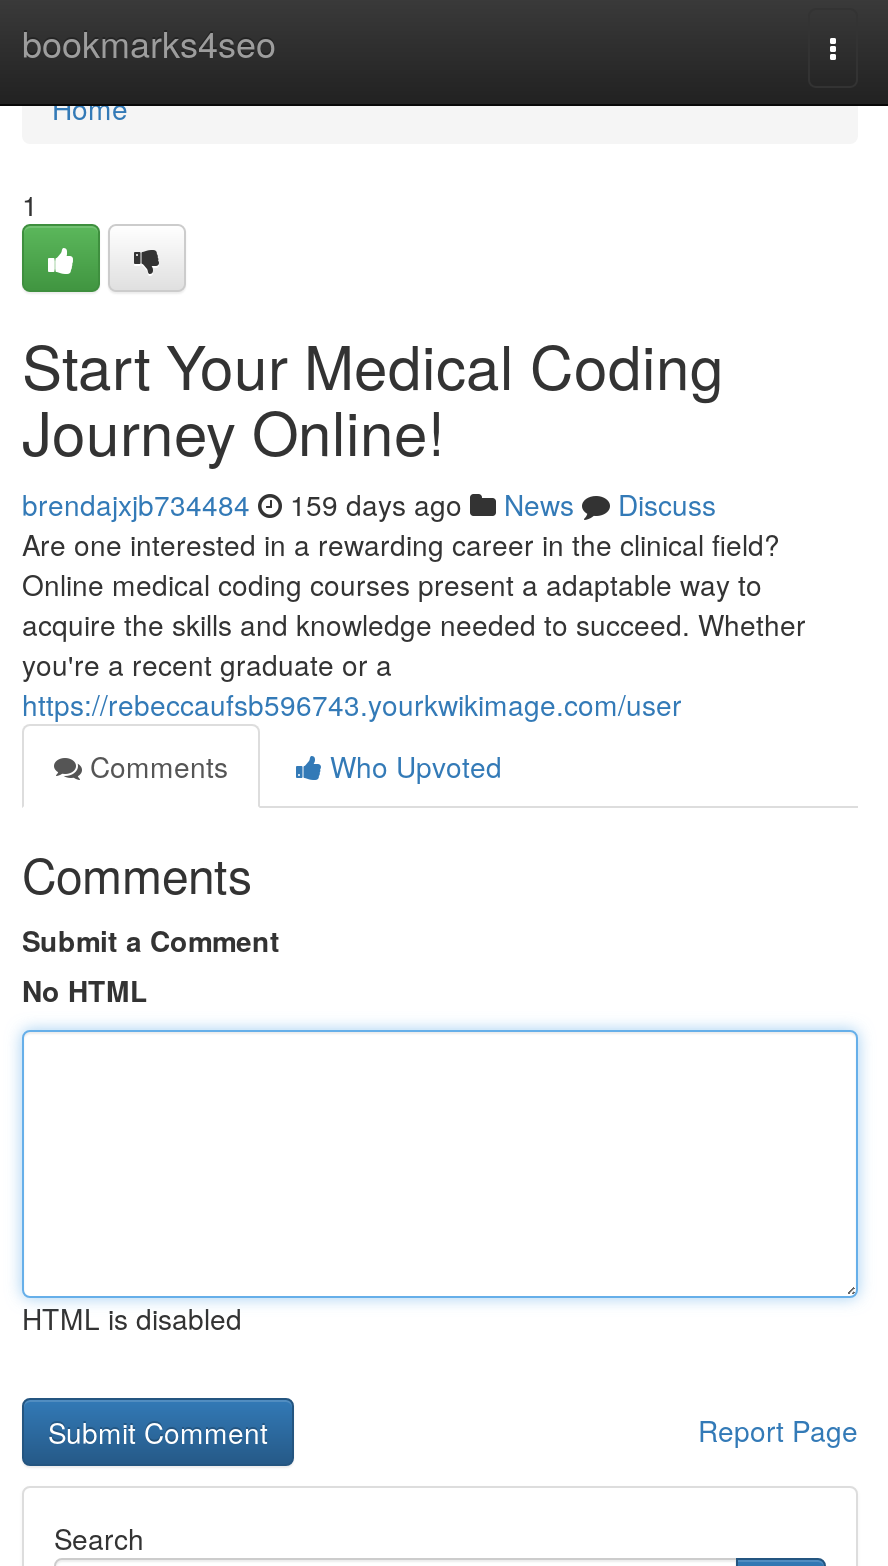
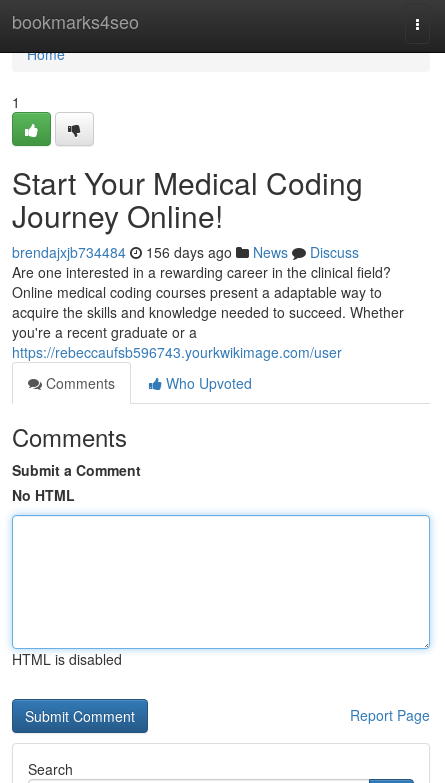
[22,484,716,524] brendajxjb734484 159 days ago News Discuss -> [12,242,359,262] brendajxjb734484 156 days ago News Discuss

